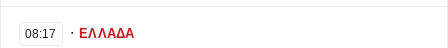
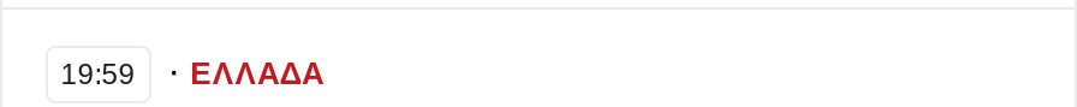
[25,27,56,41] 08:17 -> [61,59,135,92] 19:59

